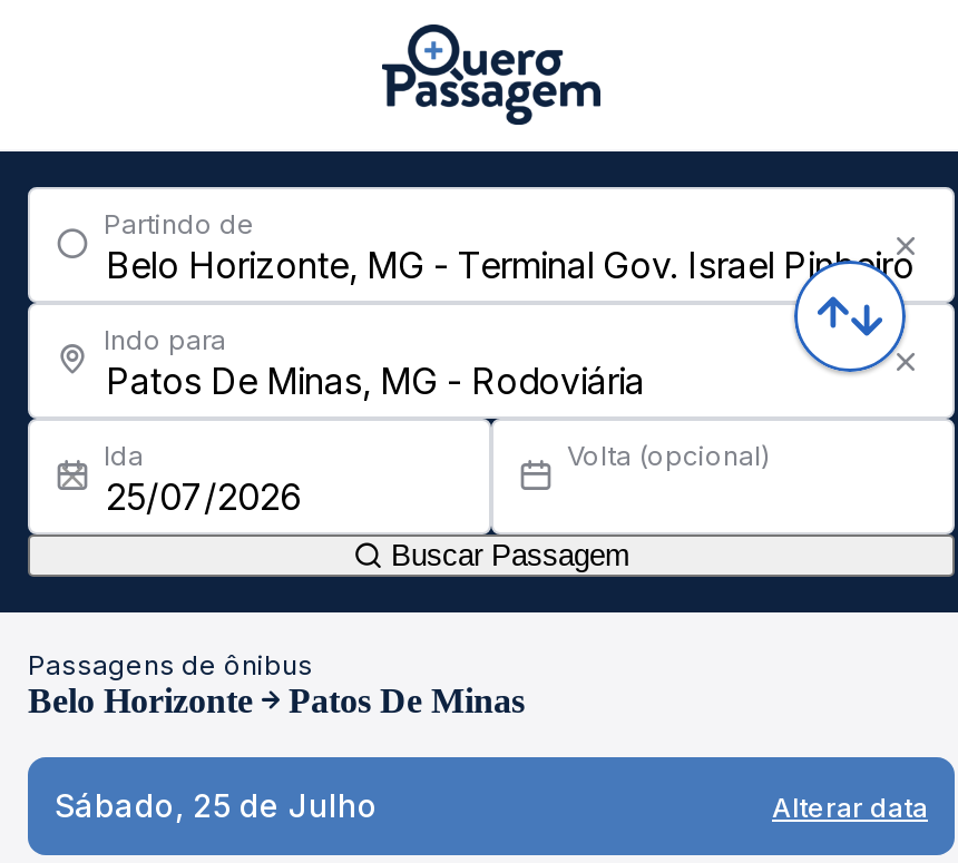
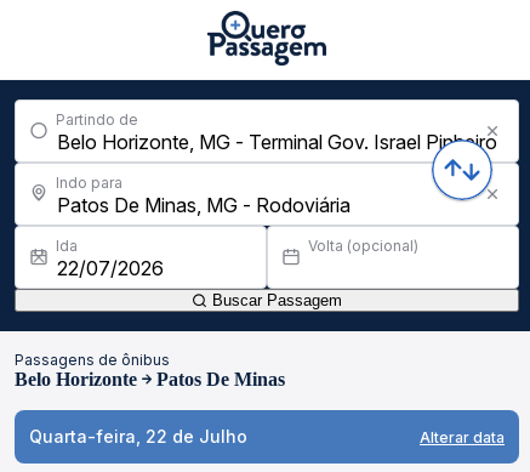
[55,786,378,824] Sábado, 25 de Julho -> [29,426,247,447] Quarta-feira, 22 de Julho

